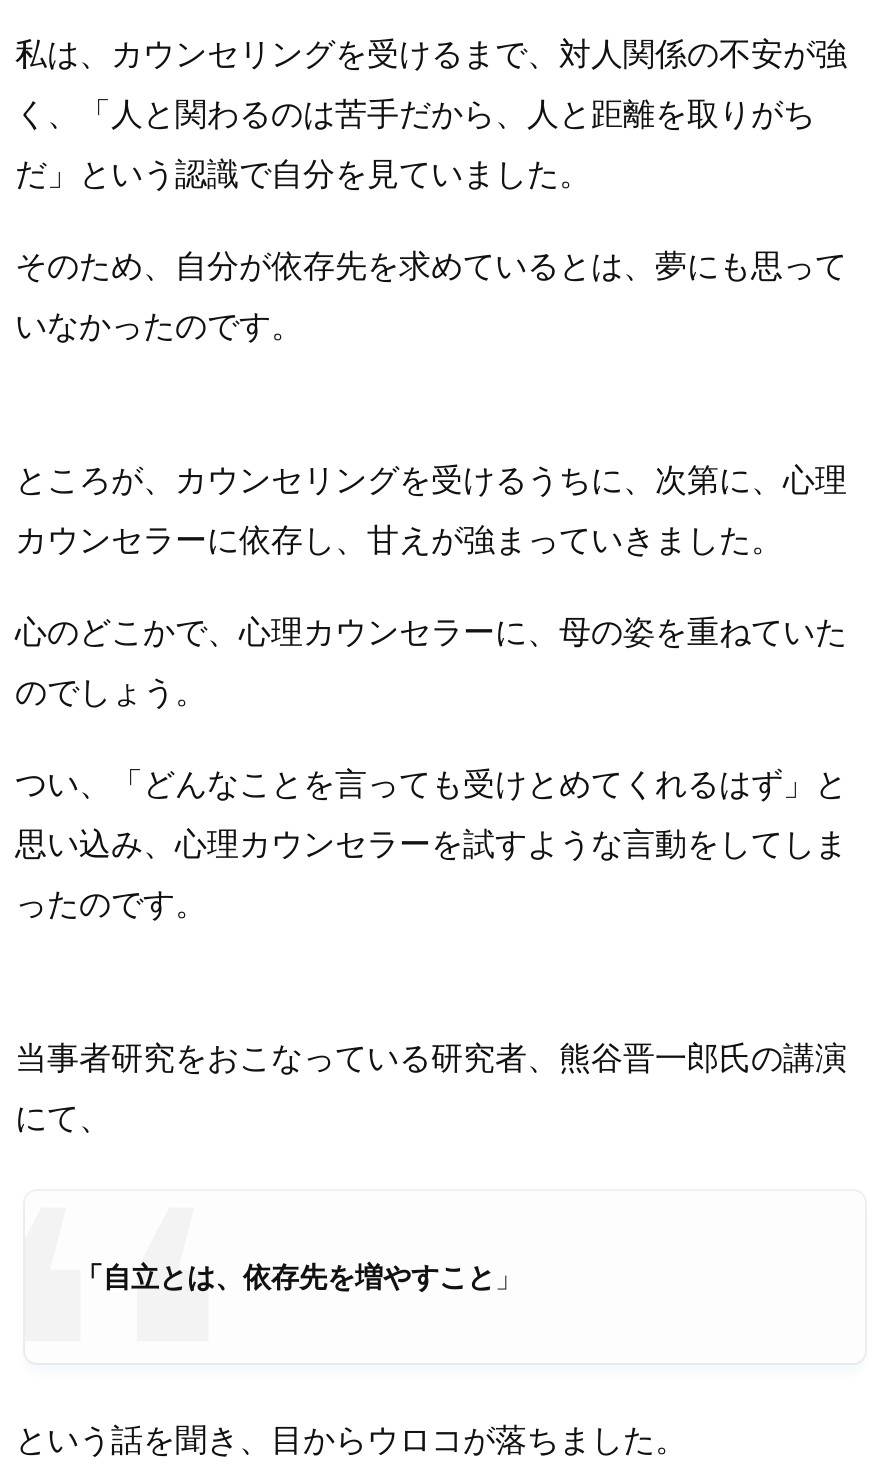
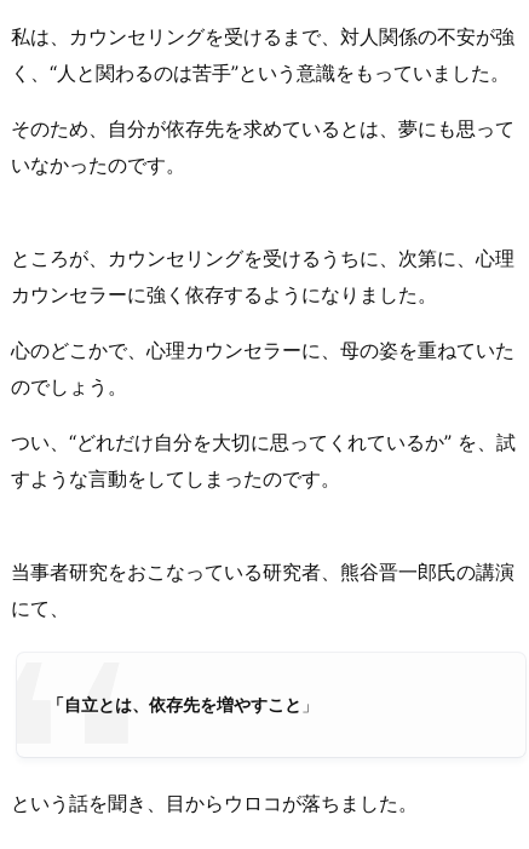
[15,92,815,192] く、「人と関わるのは苦手だから、人と距離を取りがち | だ」という認識で自分を見ていました。 -> [11,60,510,84] く、“人と関わるのは苦手”という意識をもっていました。
[15,518,783,558] カウンセラーに依存し、甘えが強まっていきました。 -> [11,282,437,306] カウンセラーに強く依存するようになりました。
[15,762,847,922] つい、「どんなことを言っても受けとめてくれるはず」と | 思い込み、心理カウンセラーを試すような言動をしてしま | ったのです。 -> [11,430,516,490] つい、“どれだけ自分を大切に思ってくれているか” を、試 | すような言動をしてしまったのです。

